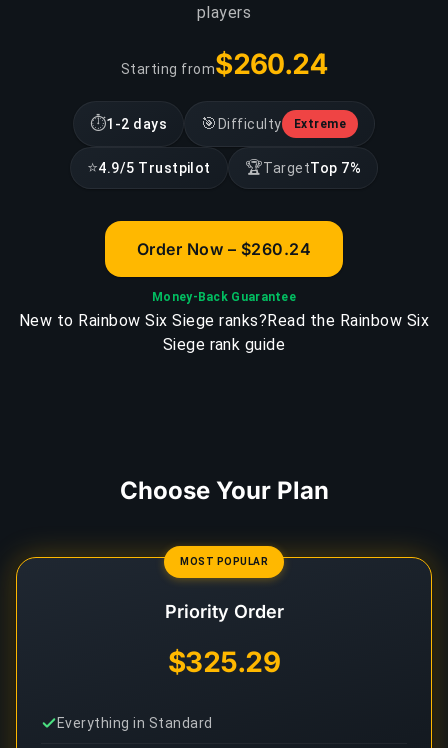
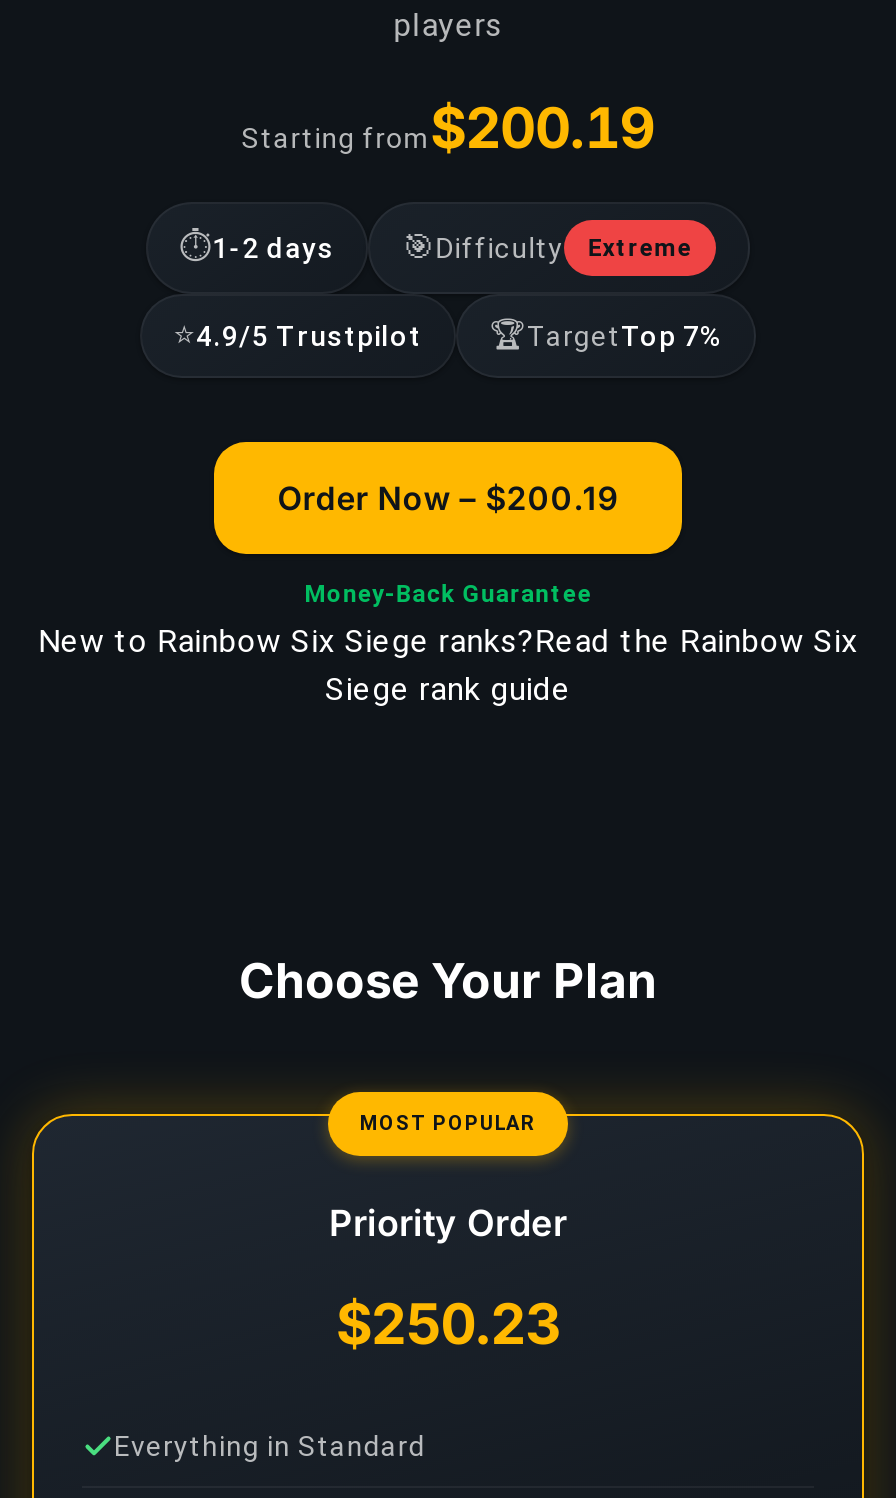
[121,47,327,81] Starting from$260.24 -> [241,94,655,162] Starting from$200.19
[137,239,311,259] Order Now – $260.24 -> [278,478,618,518] Order Now – $200.19
[168,645,280,679] $325.29 -> [336,1290,560,1358] $250.23

